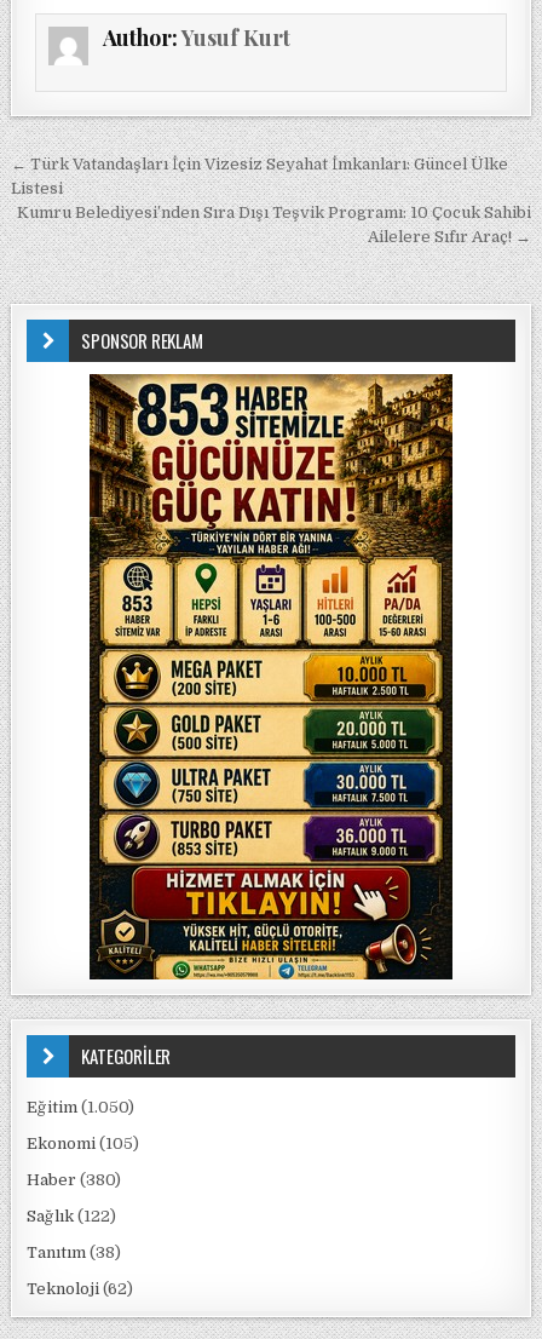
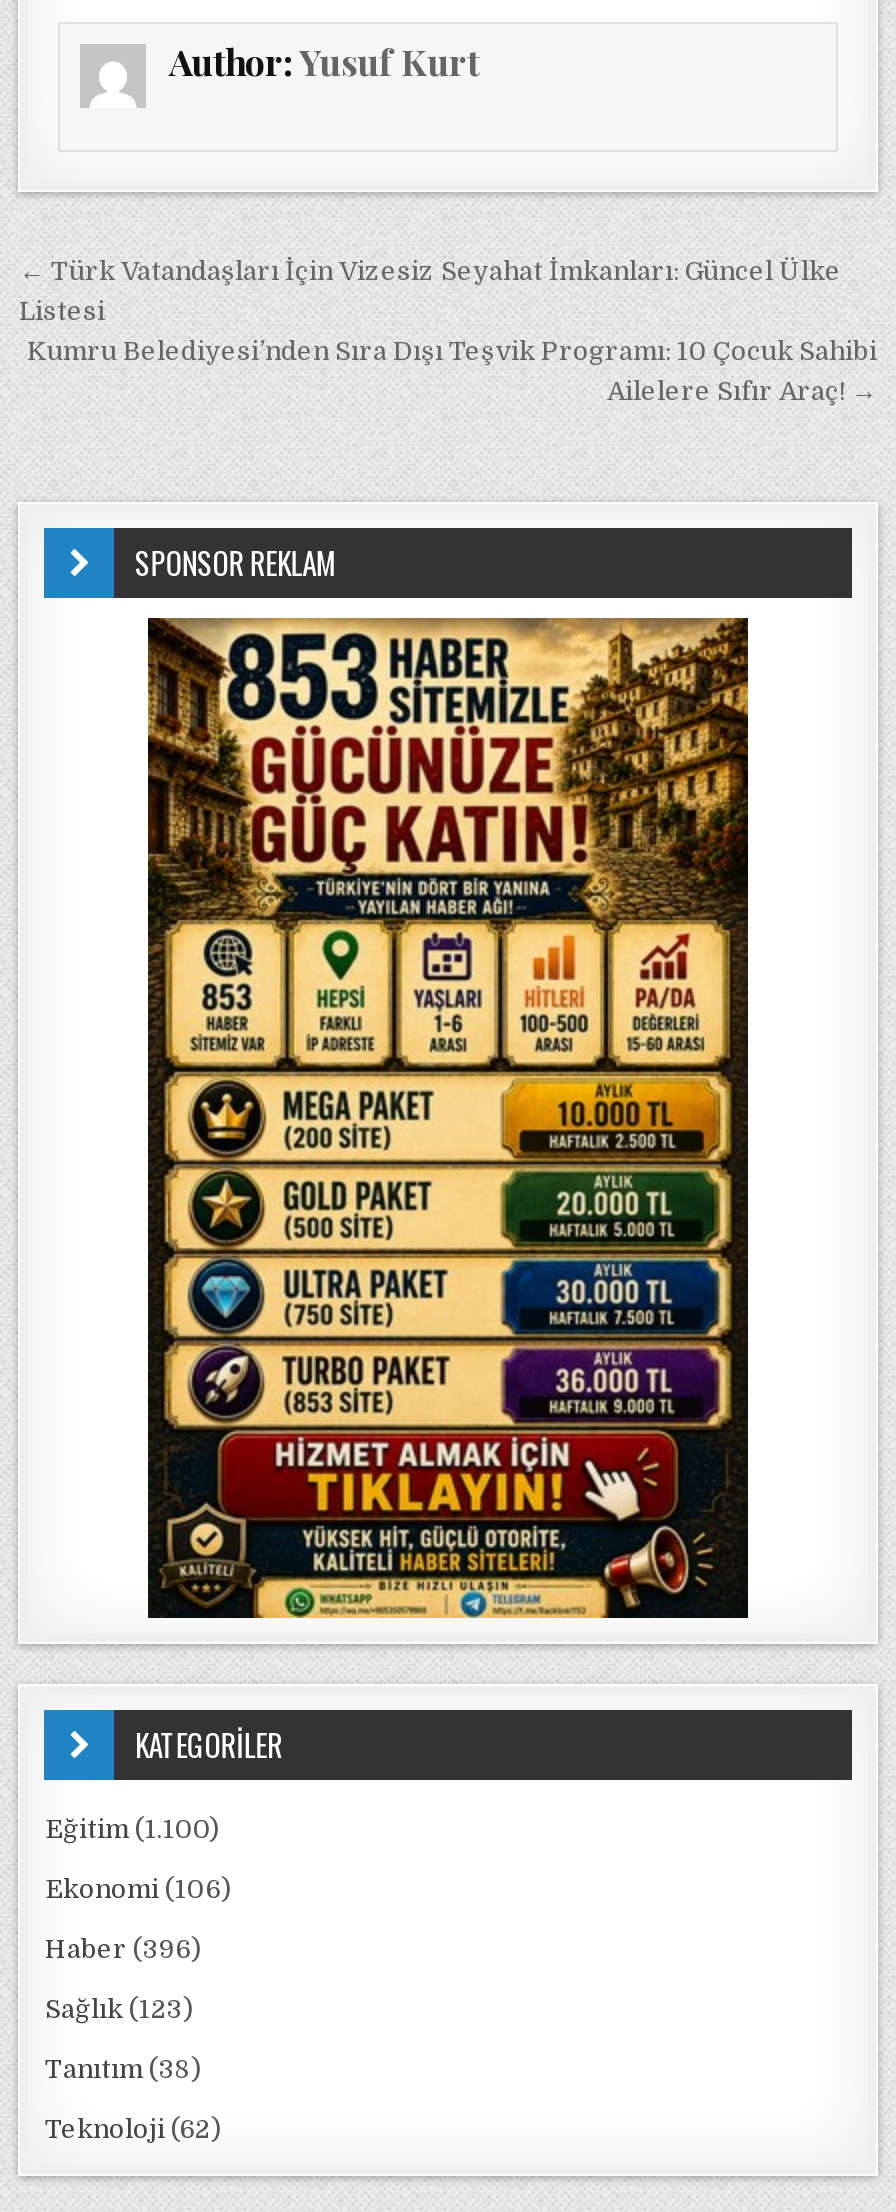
[27,1098,135,1116] Eğitim (1.050) -> [45,1814,219,1844] Eğitim (1.100)
[27,1134,140,1153] Ekonomi (105) -> [45,1874,231,1904] Ekonomi (106)
[27,1171,122,1189] Haber (380) -> [45,1934,201,1964] Haber (396)
[27,1207,117,1225] Sağlık (122) -> [45,1994,193,2024] Sağlık (123)

